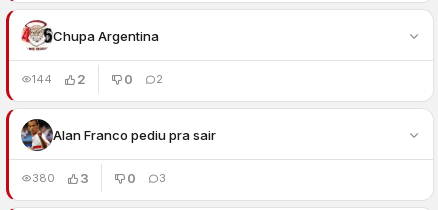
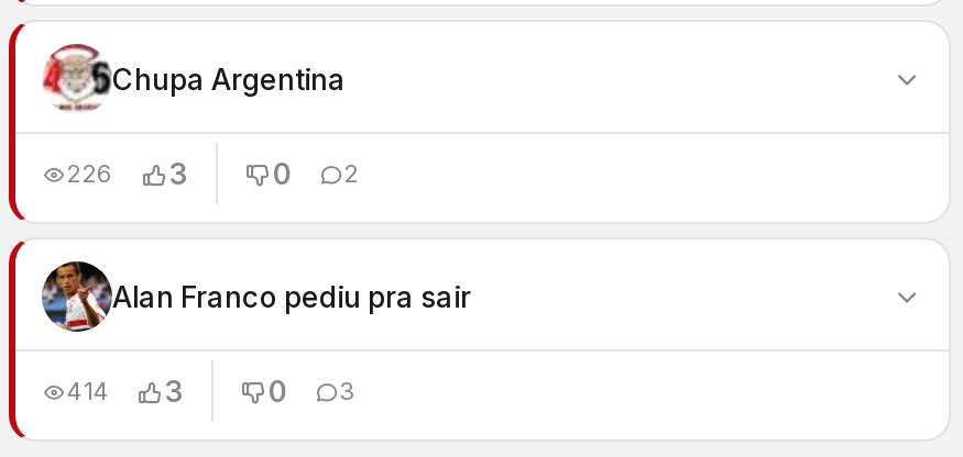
[32,71,52,85] 144 -> [66,157,114,188] 226
[77,71,86,87] 2 -> [169,156,189,191] 3
[32,170,89,186] 380 3 -> [66,374,185,409] 414 3

